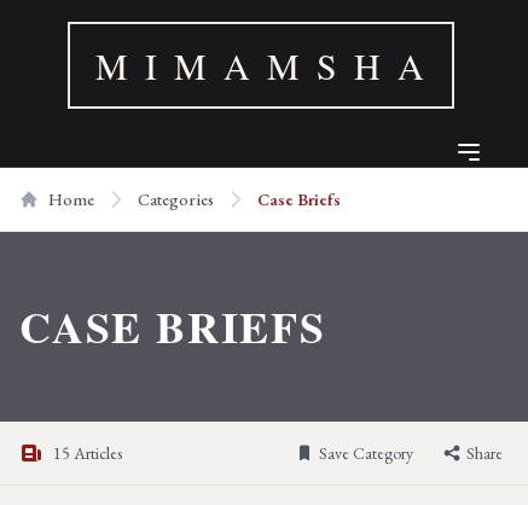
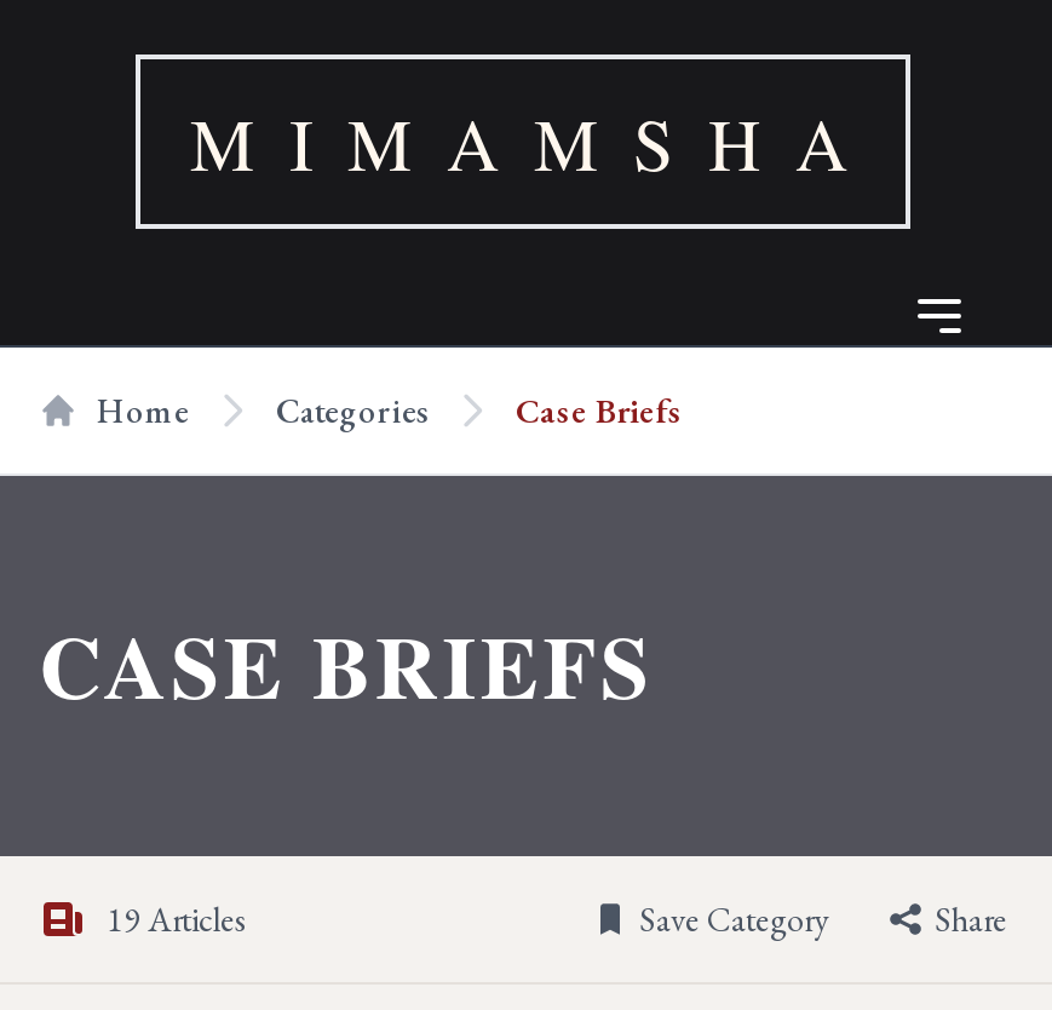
[53,442,122,464] 15 Articles -> [107,897,245,941] 19 Articles

